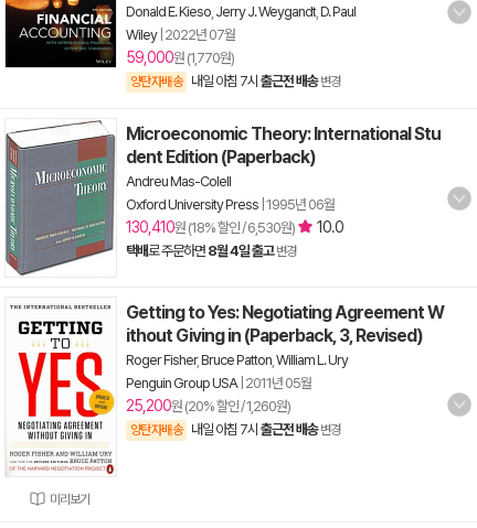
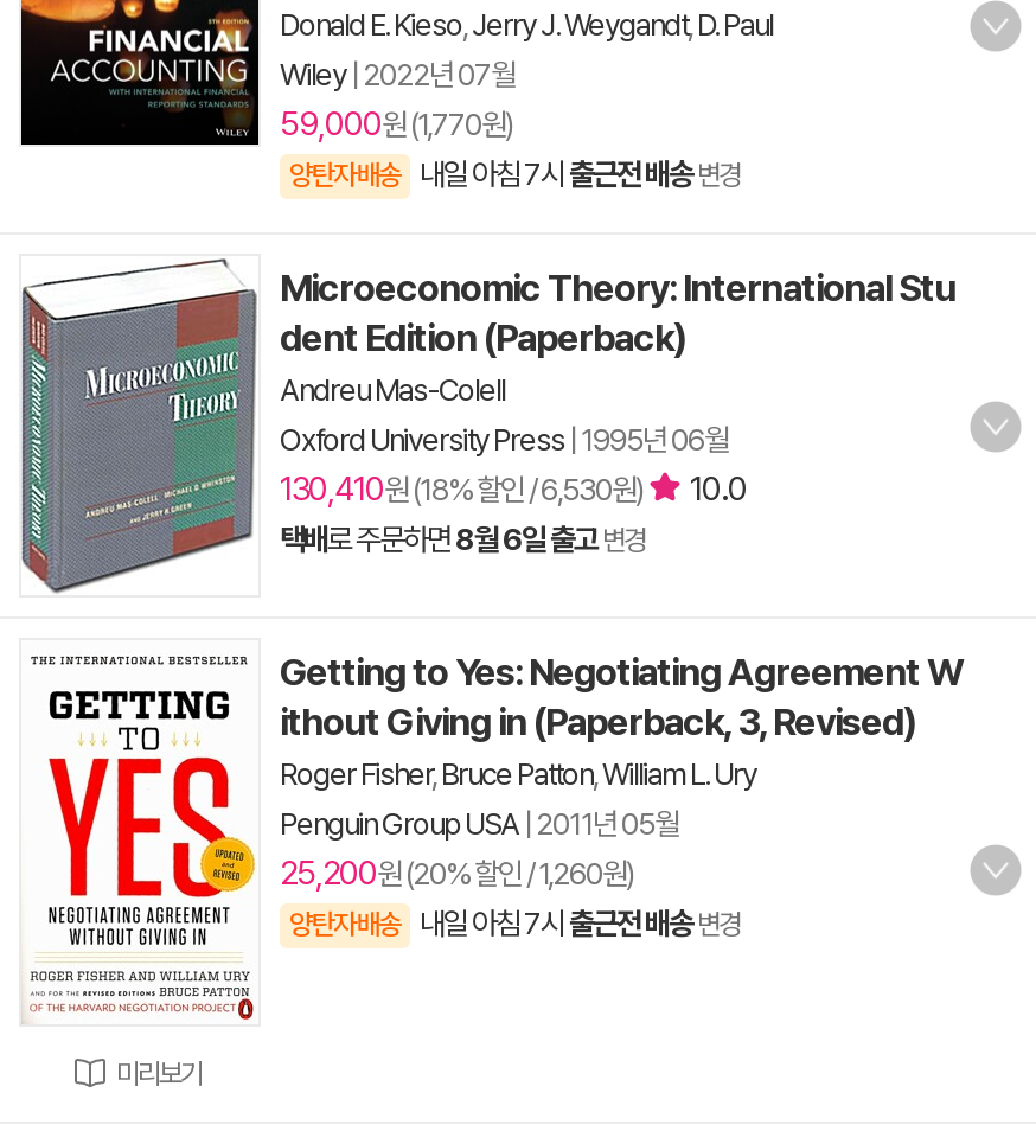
[126,243,296,259] 택배로 주문하면8월 4일 출고 변경 -> [280,522,645,557] 택배로 주문하면8월 6일 출고 변경

